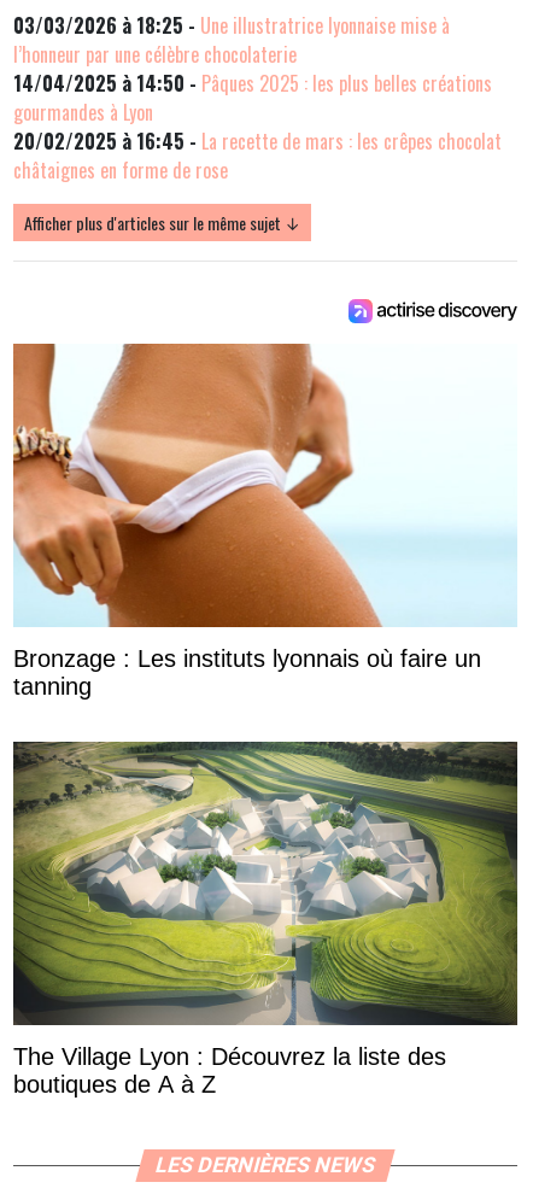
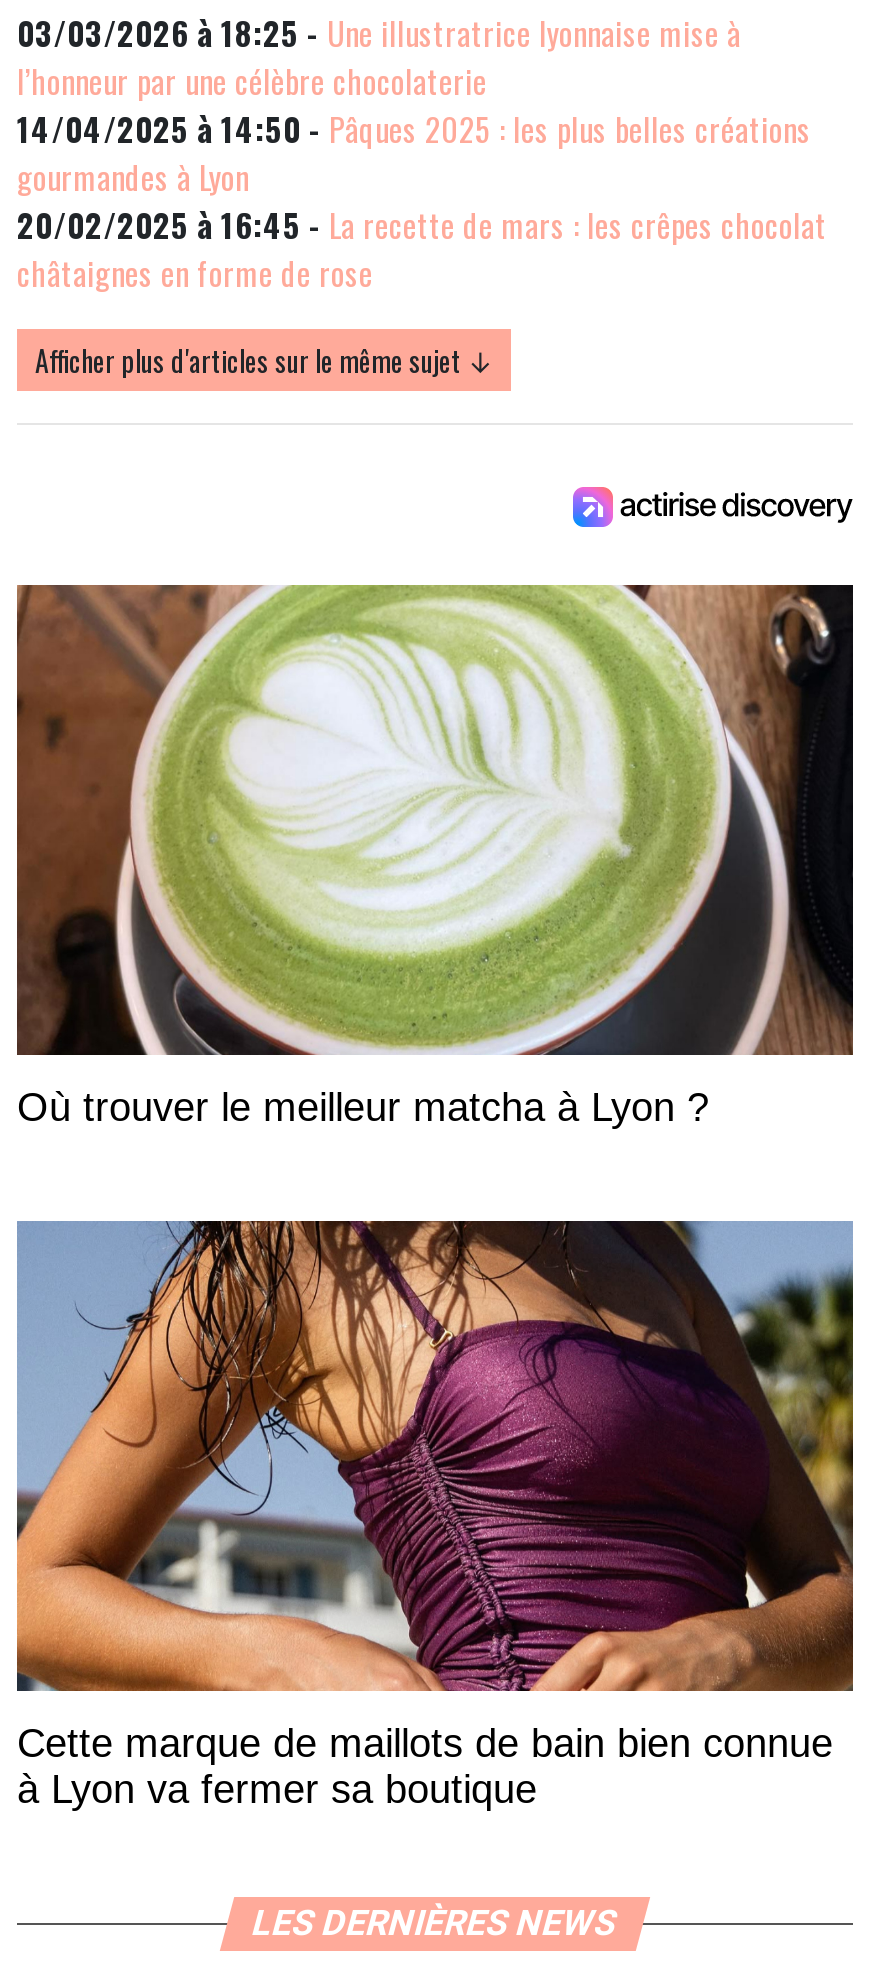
[12,343,517,700] [image] | Bronzage : Les instituts lyonnais où faire un | tanning -> [15,561,855,1128] [image] | Où trouver le meilleur matcha à Lyon ?
[12,741,519,1098] [image] | The Village Lyon : Découvrez la liste des | boutiques de A à Z -> [15,1219,855,1811] [image] | Cette marque de maillots de bain bien connue | à Lyon va fermer sa boutique

